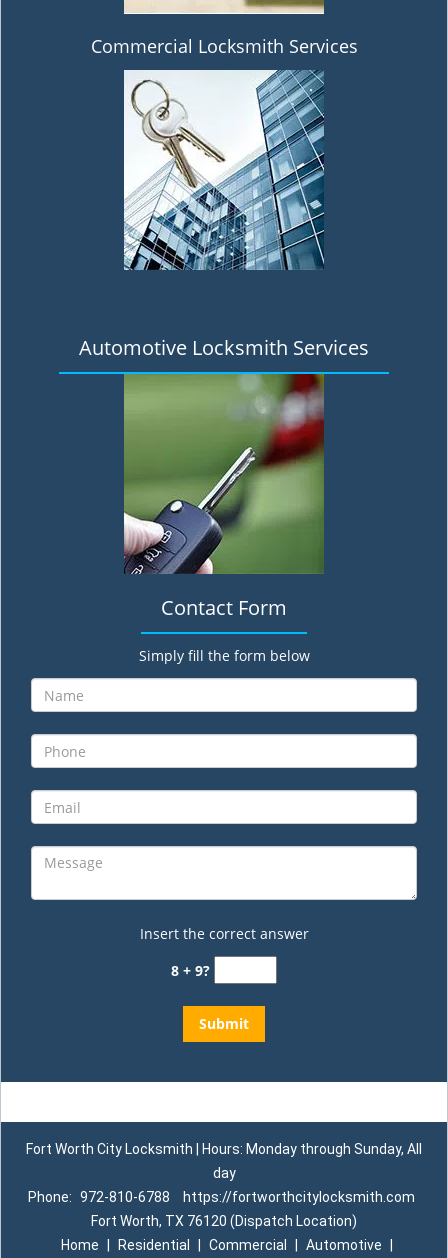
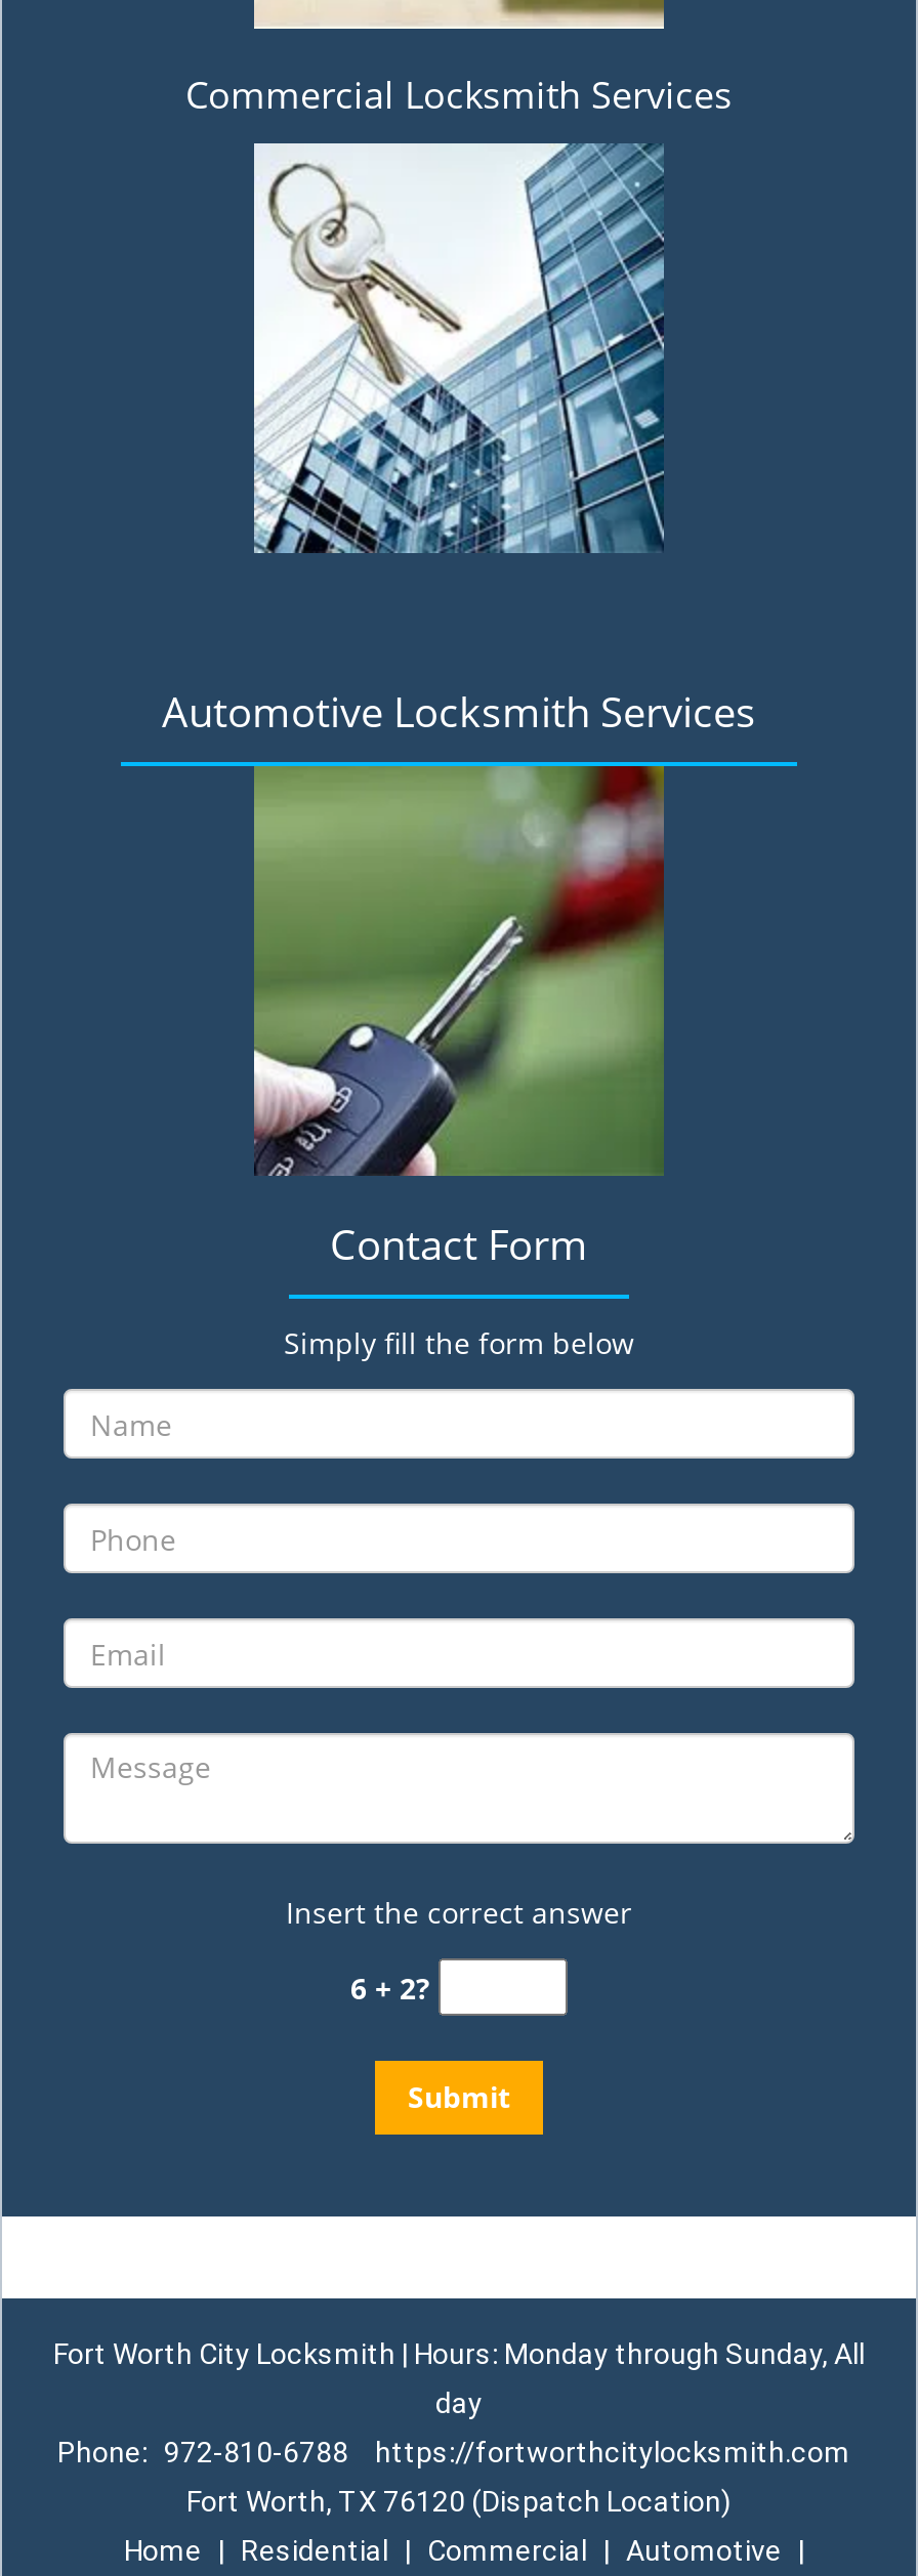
[171,961,210,980] 8 + 9? -> [350,1969,430,2008] 6 + 2?

